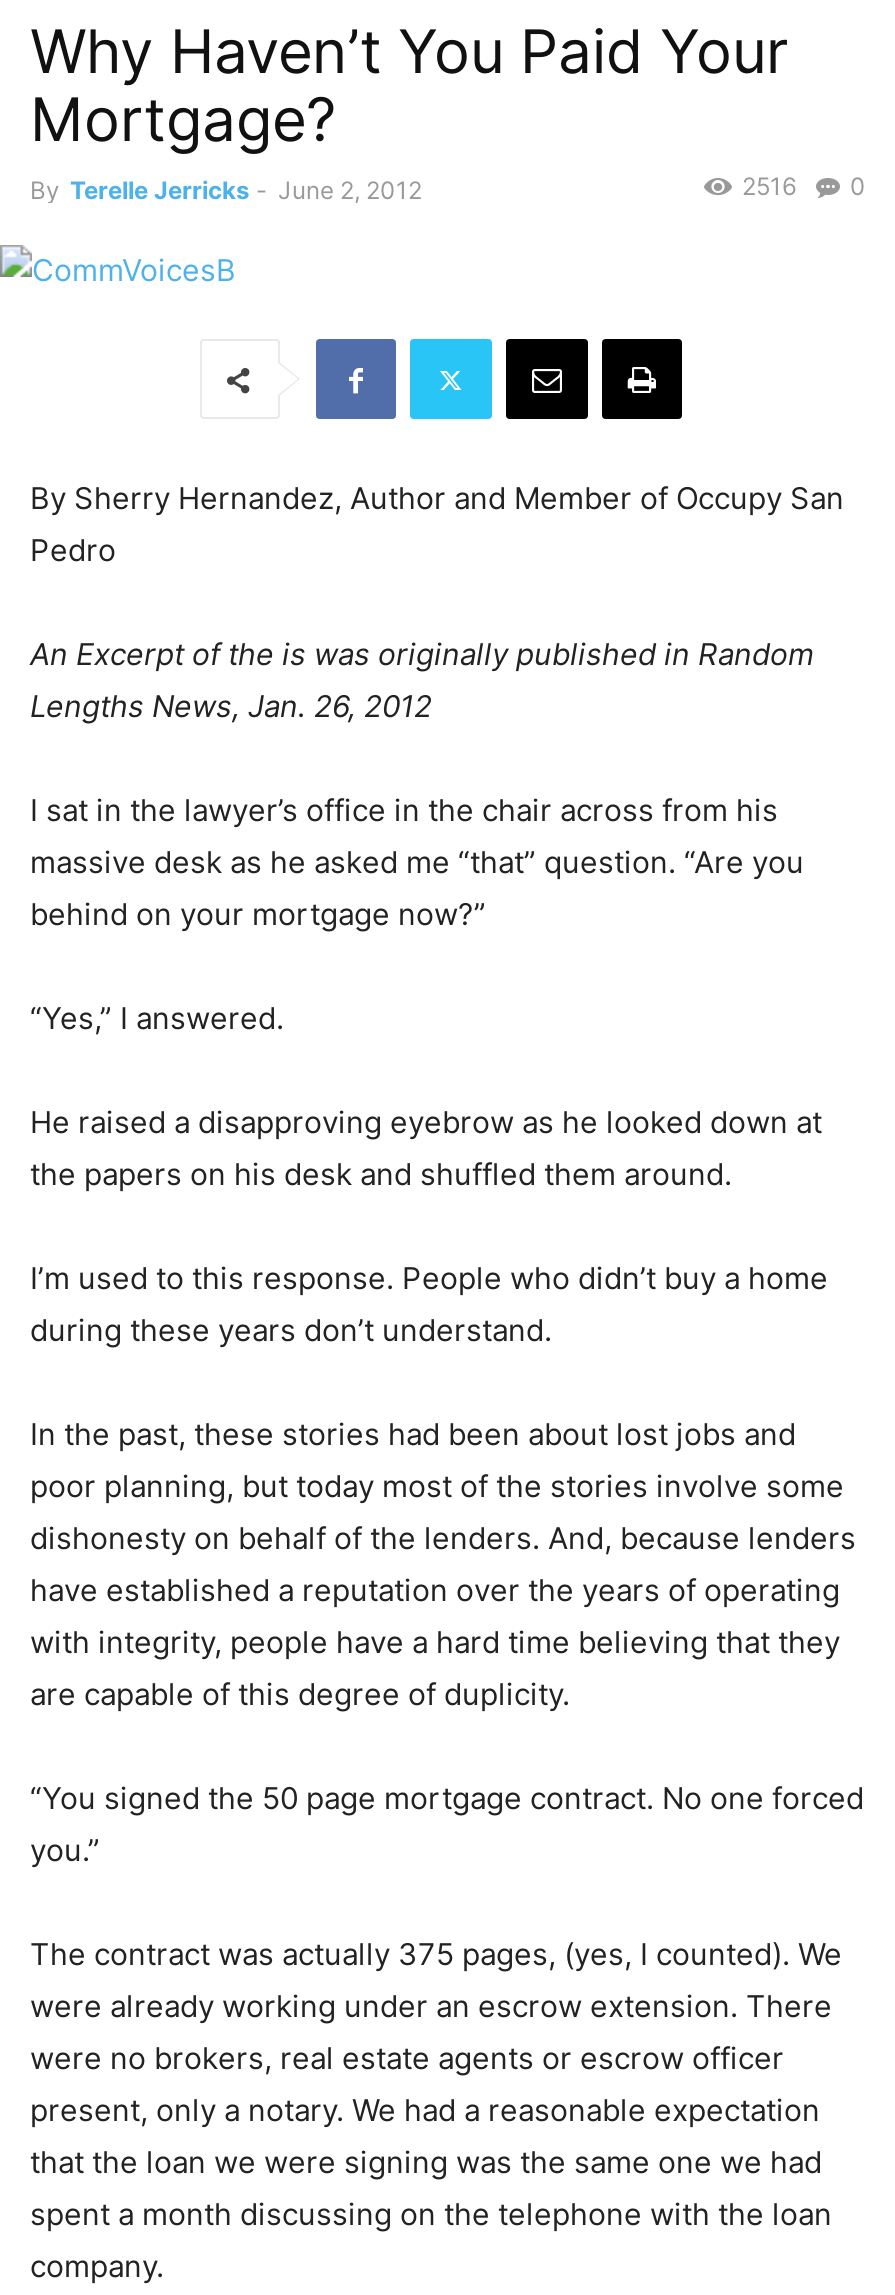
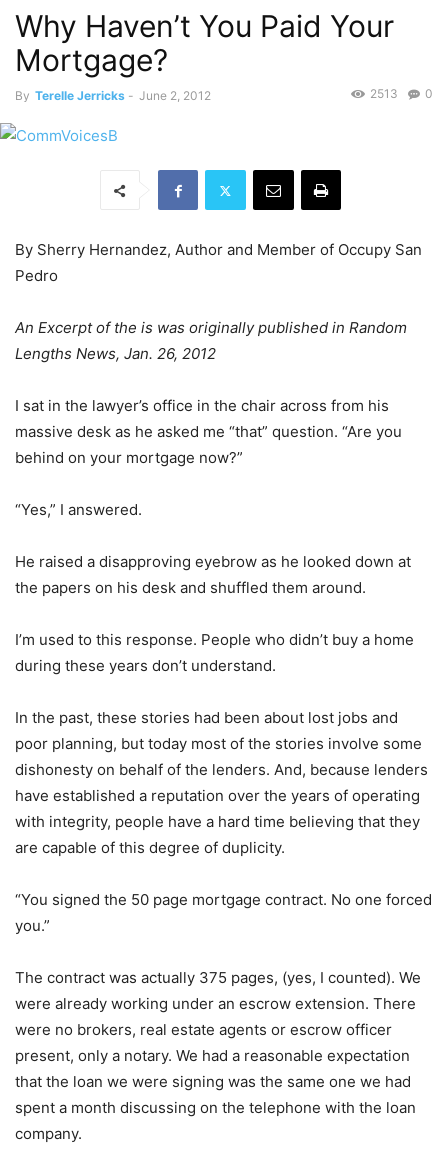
[742,171,866,201] 2516 0 -> [370,86,433,101] 2513 0

